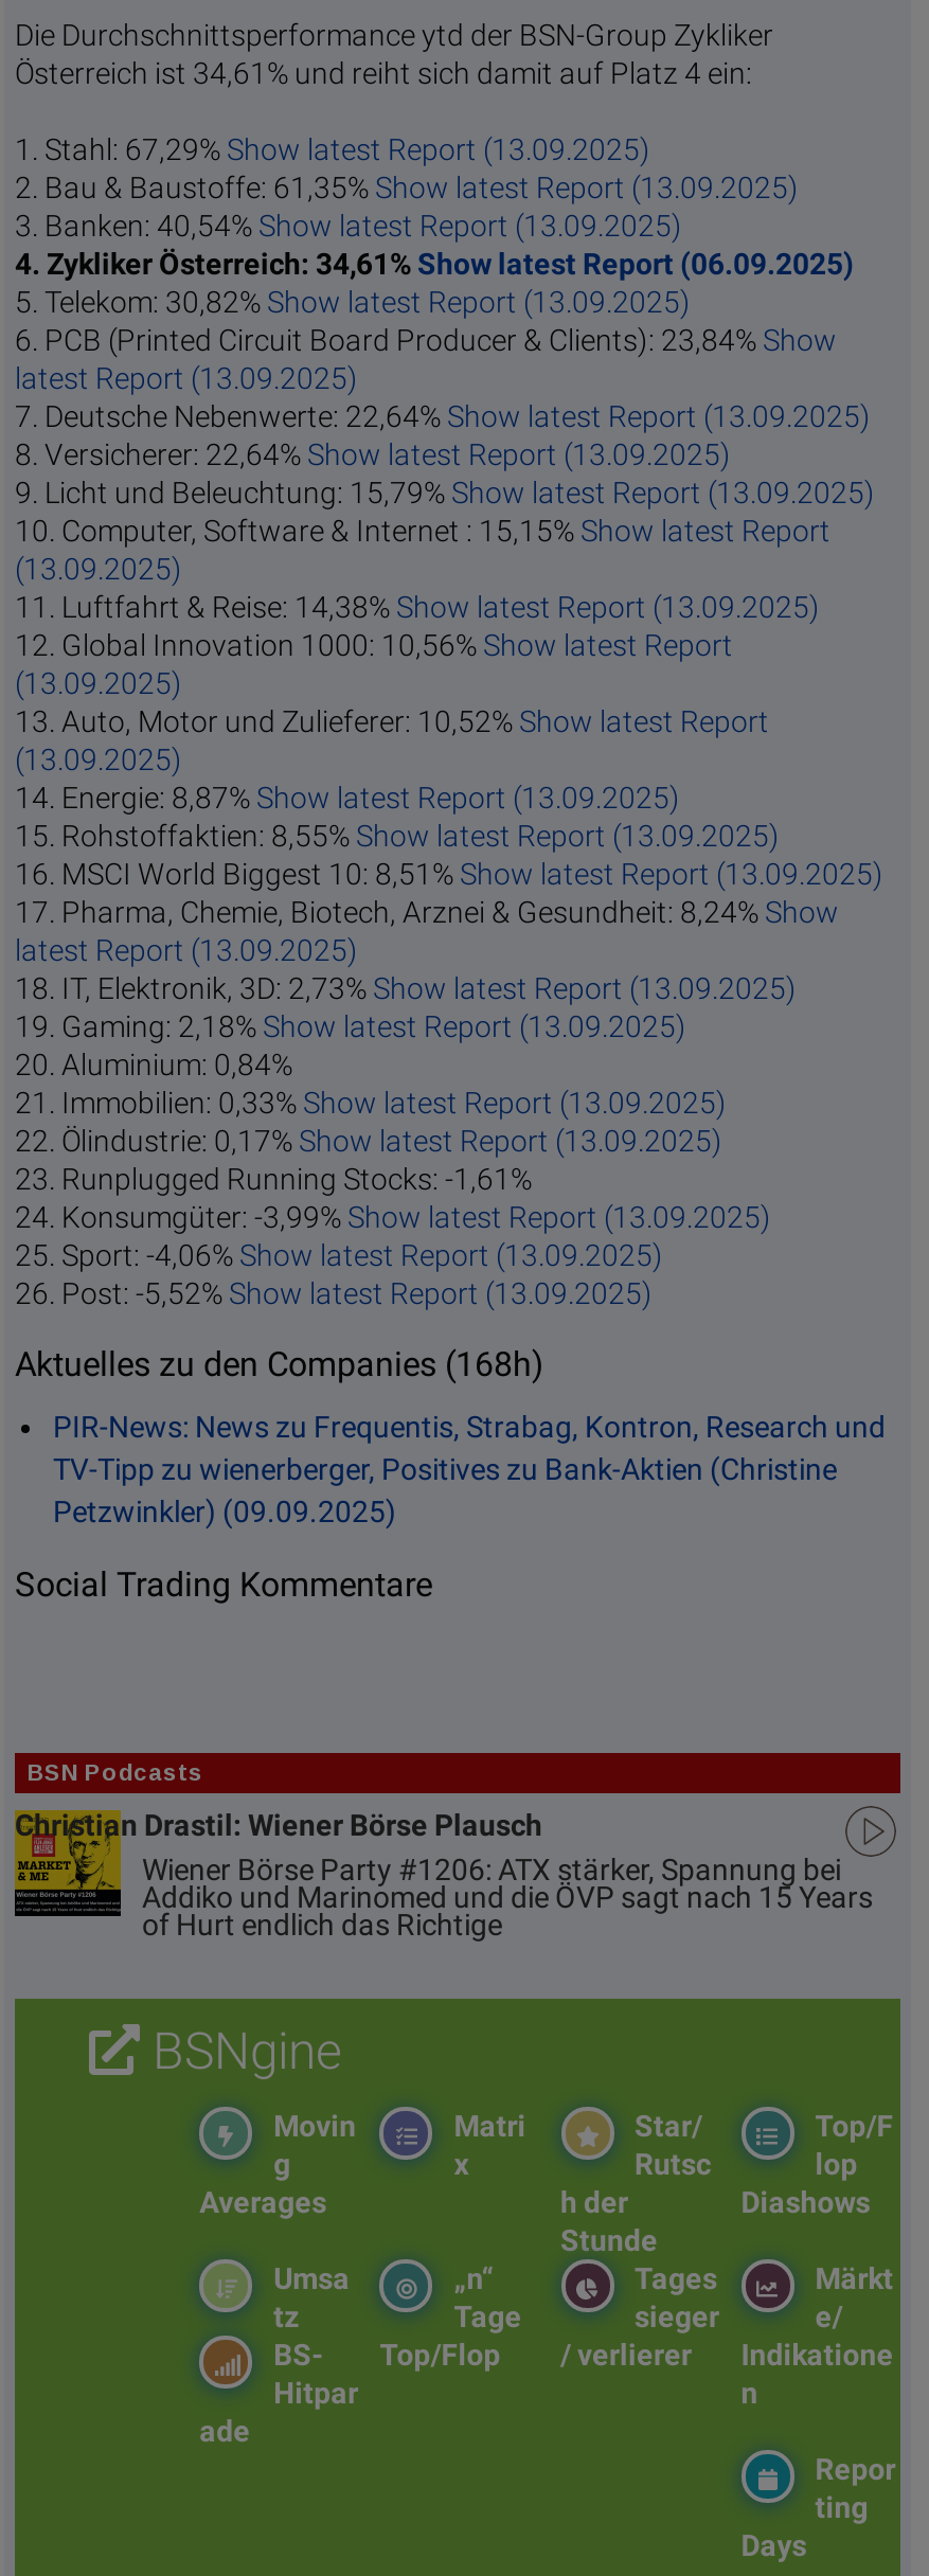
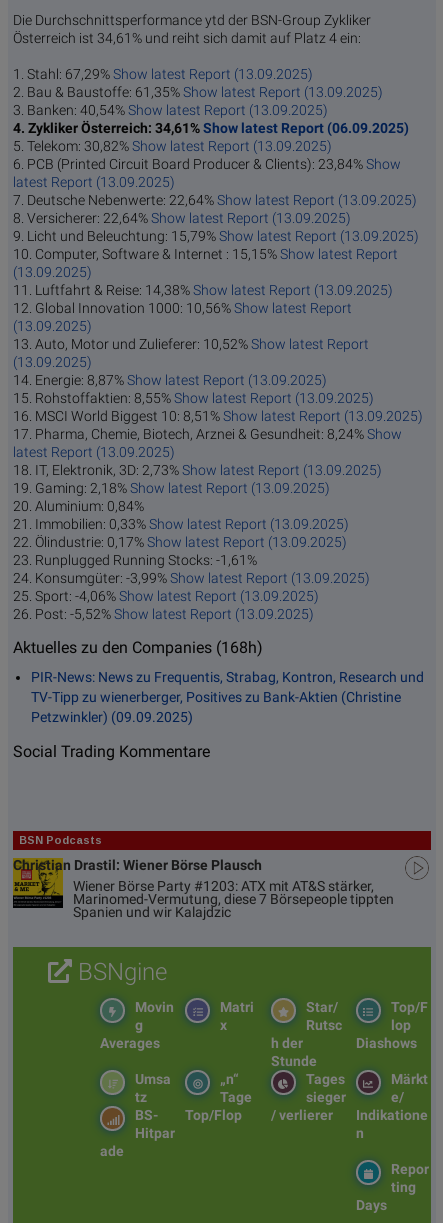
[142,1853,873,1942] Wiener Börse Party #1206: ATX stärker, Spannung bei | Addiko und Marinomed und die ÖVP sagt nach 15 Years | of Hurt endlich das Richtige -> [73,878,394,920] Wiener Börse Party #1203: ATX mit AT&S stärker, | Marinomed-Vermutung, diese 7 Börsepeople tippten | Spanien und wir Kalajdzic

